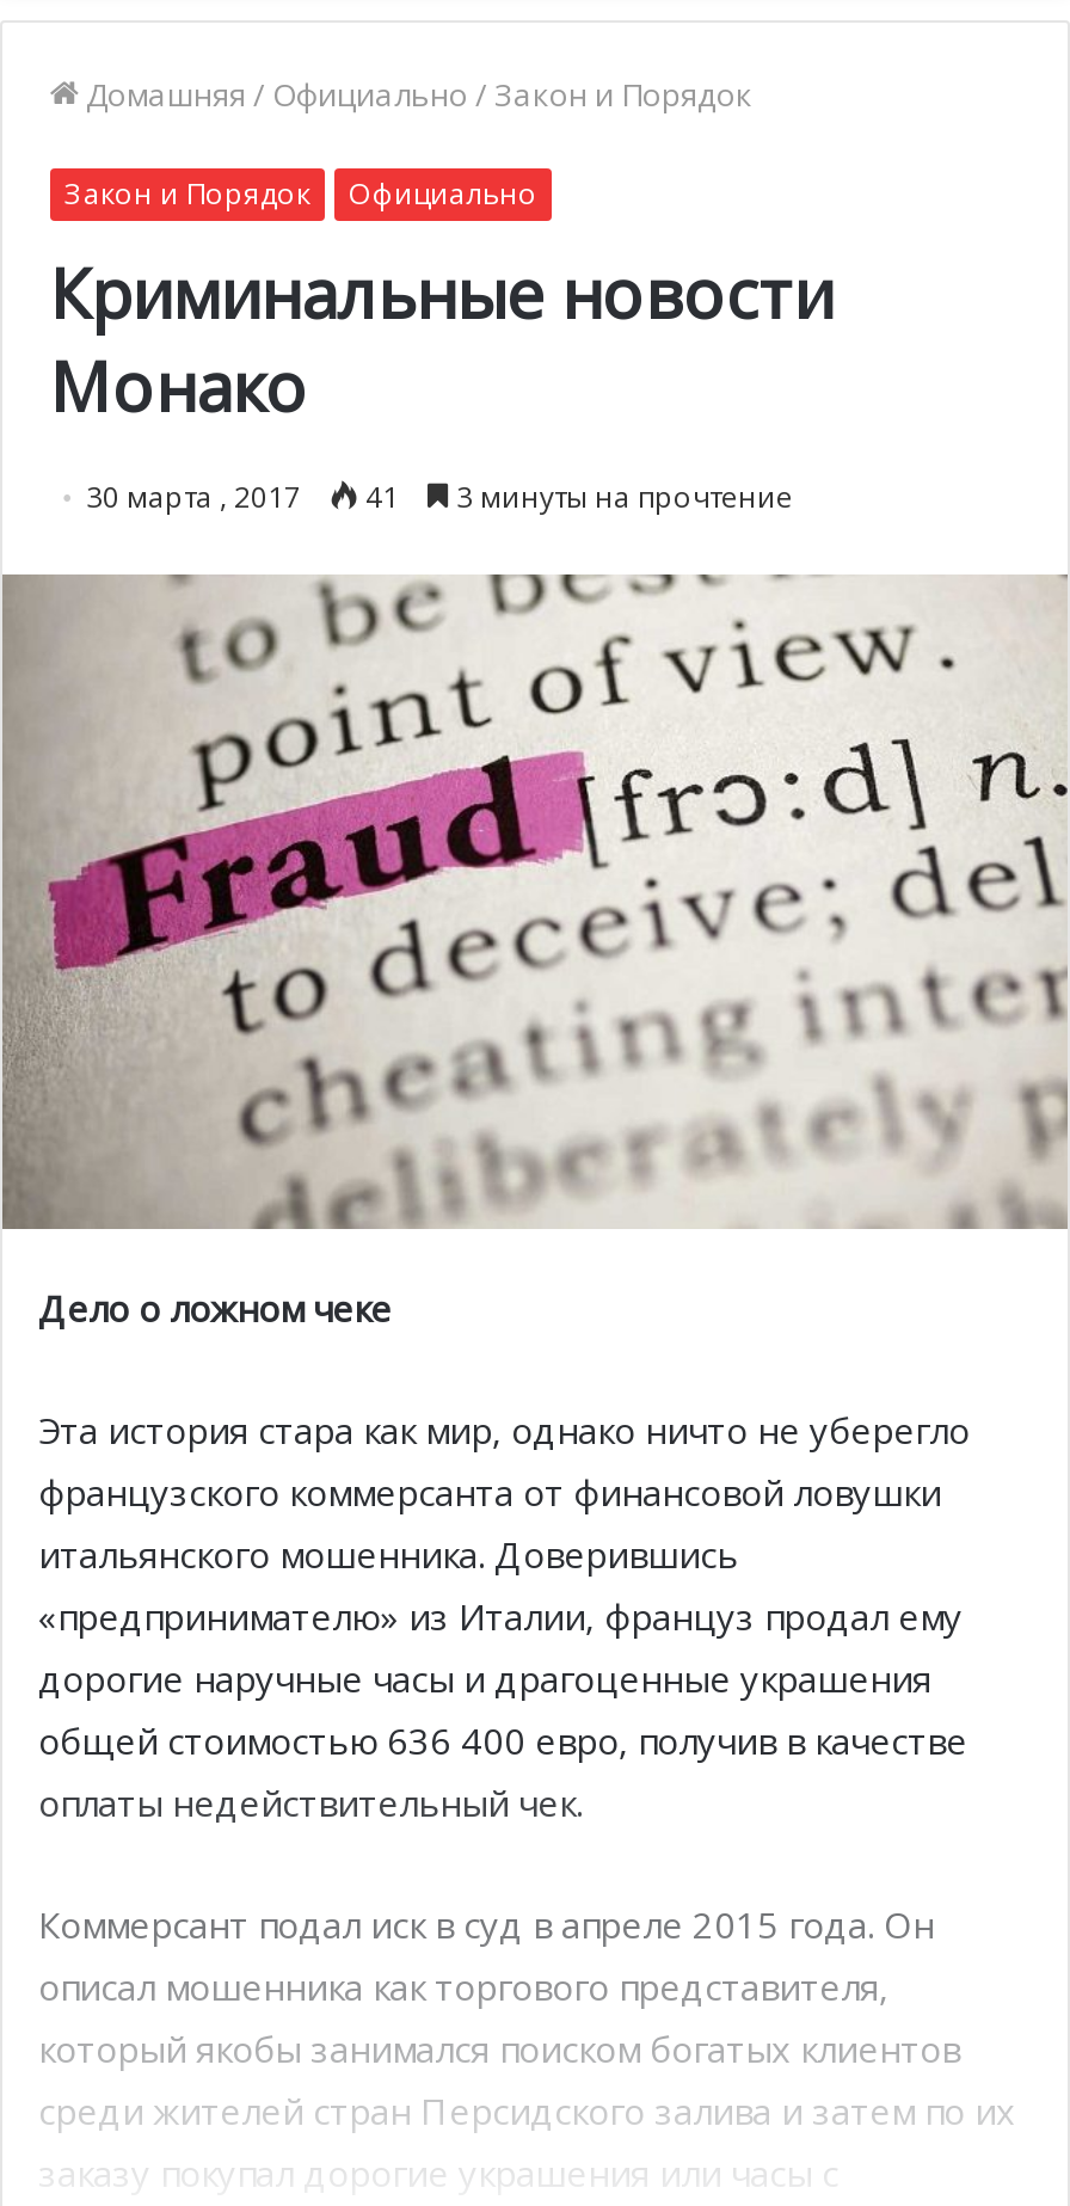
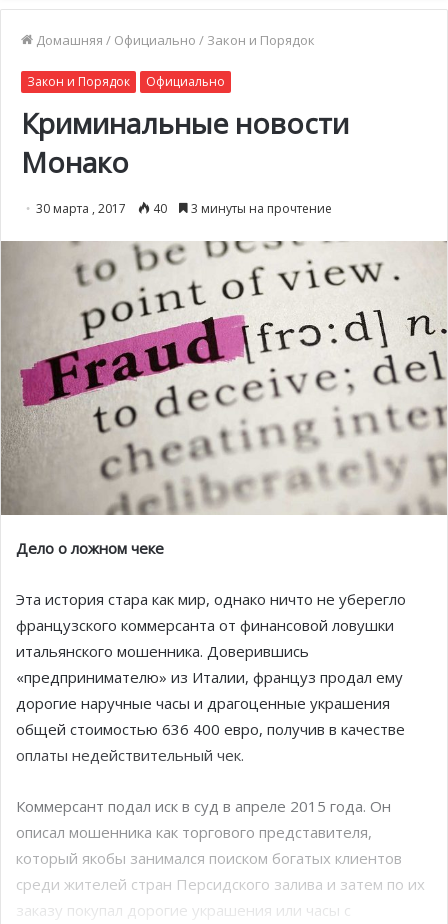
[358,477,399,517] 41 -> [150,200,167,217] 40

